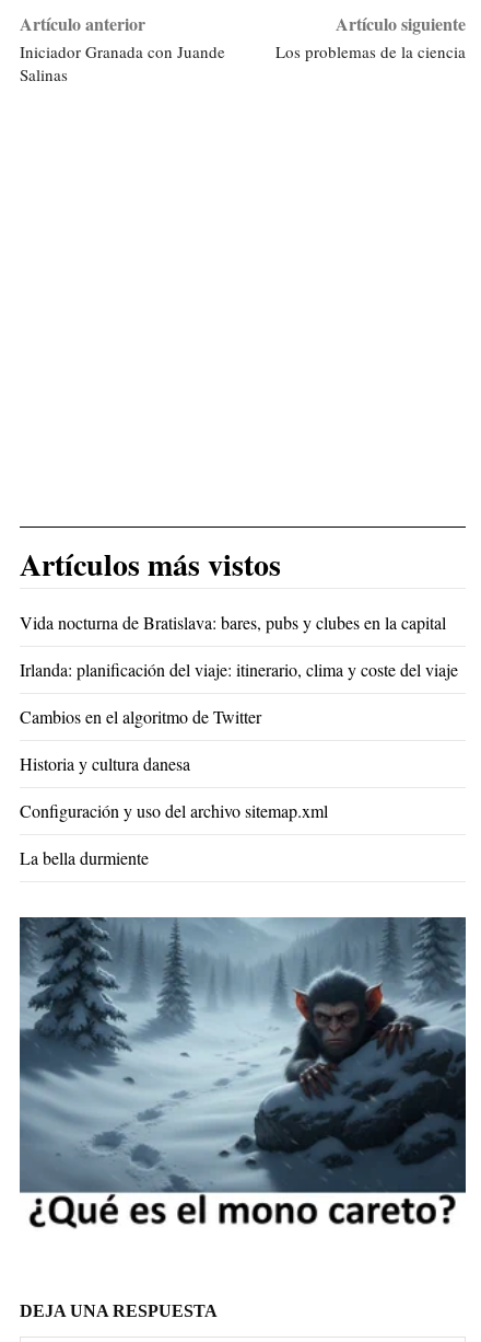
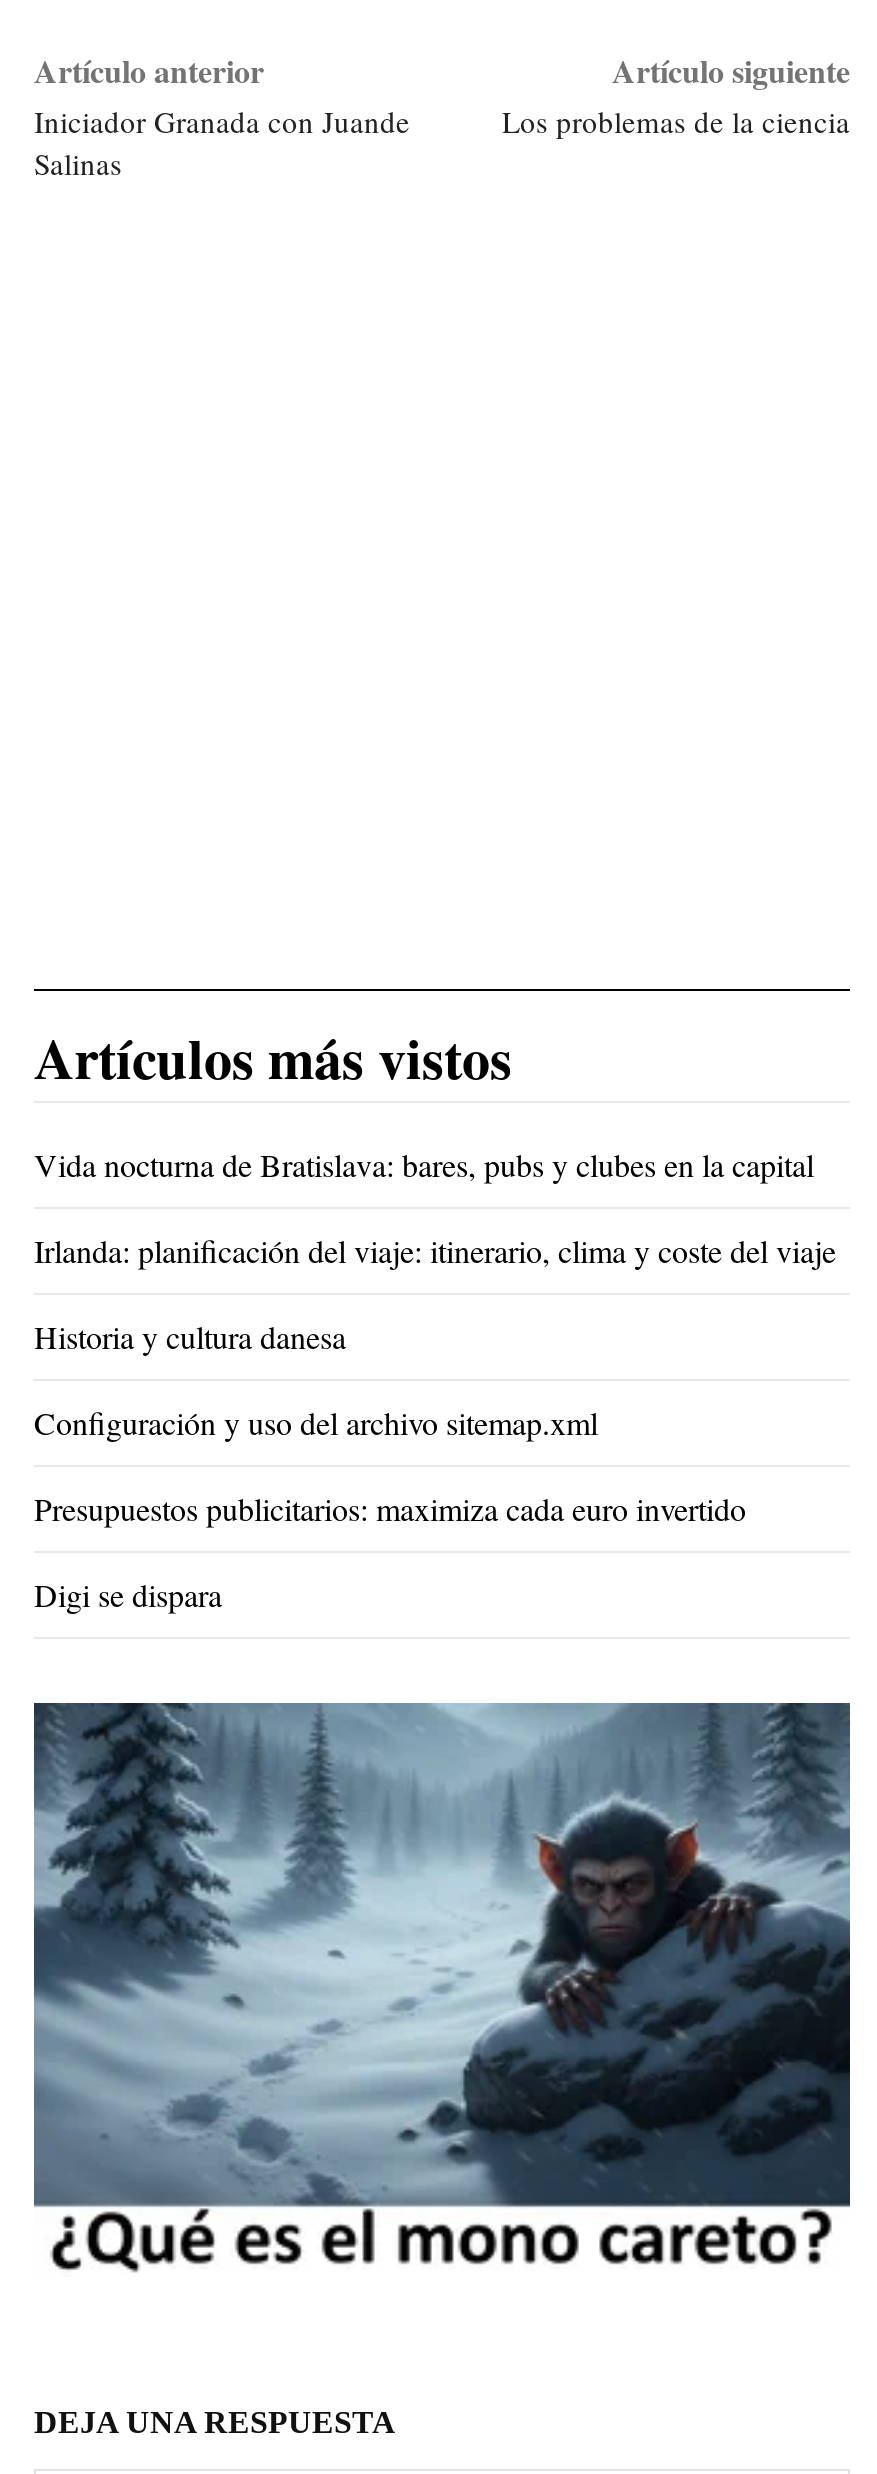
[20,705,261,728] Cambios en el algoritmo de Twitter -> none
moved [20,752,328,822] -> [34,1315,598,1443]: Historia y cultura danesa | Configuración y uso del archivo sitemap.xml
[20,846,149,869] La bella durmiente -> [34,1487,746,1615] Presupuestos publicitarios: maximiza cada euro invertido | Digi se dispara

